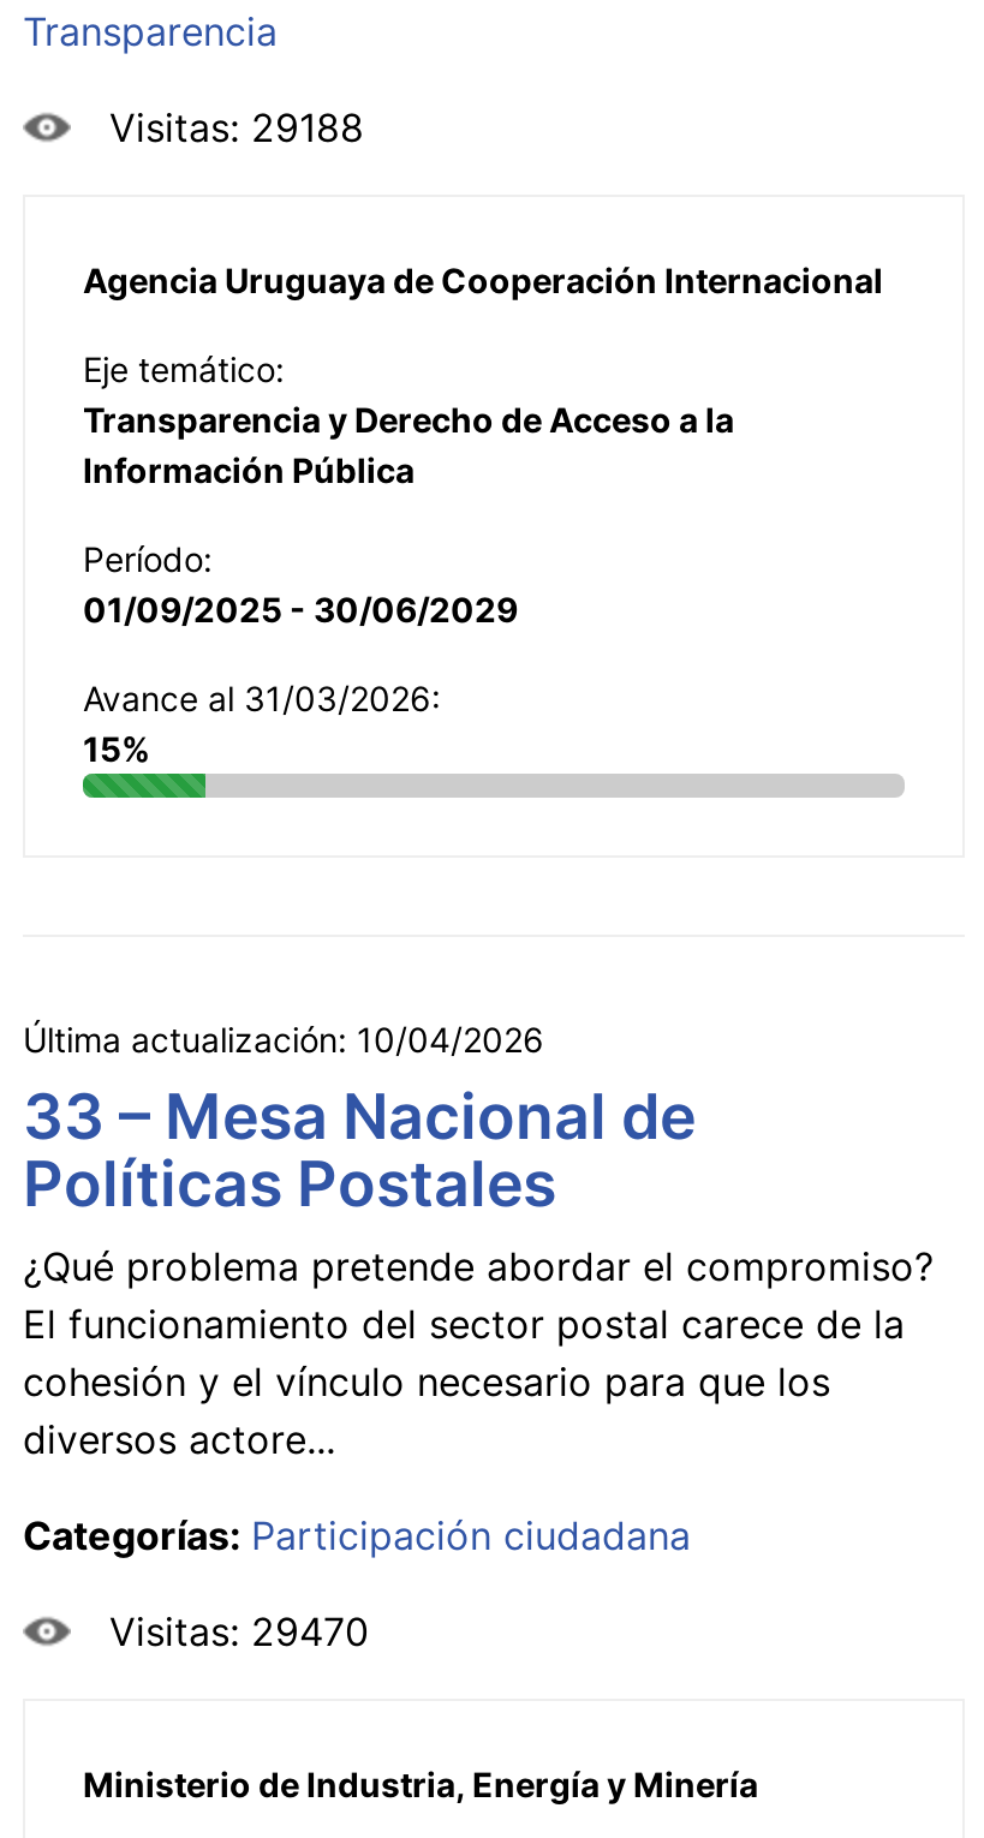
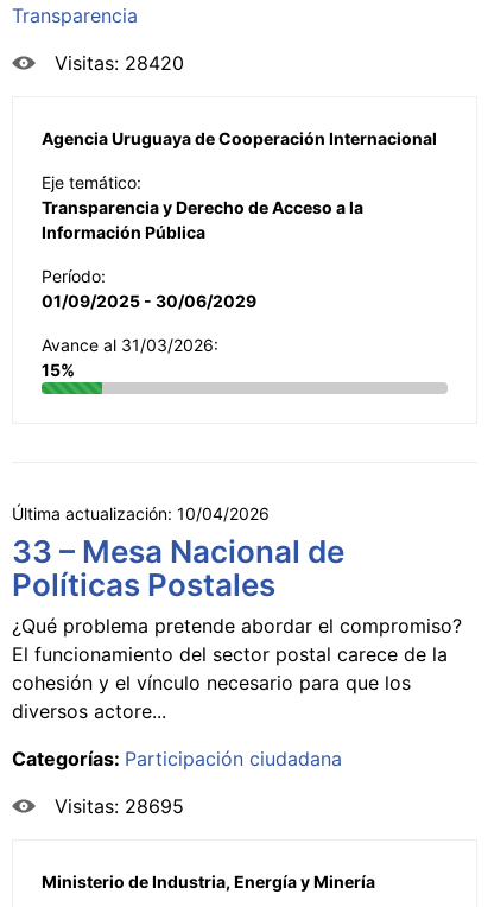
[109,103,364,151] Visitas: 29188 -> [55,51,184,75] Visitas: 28420
[109,1607,369,1655] Visitas: 29470 -> [55,794,184,818] Visitas: 28695

